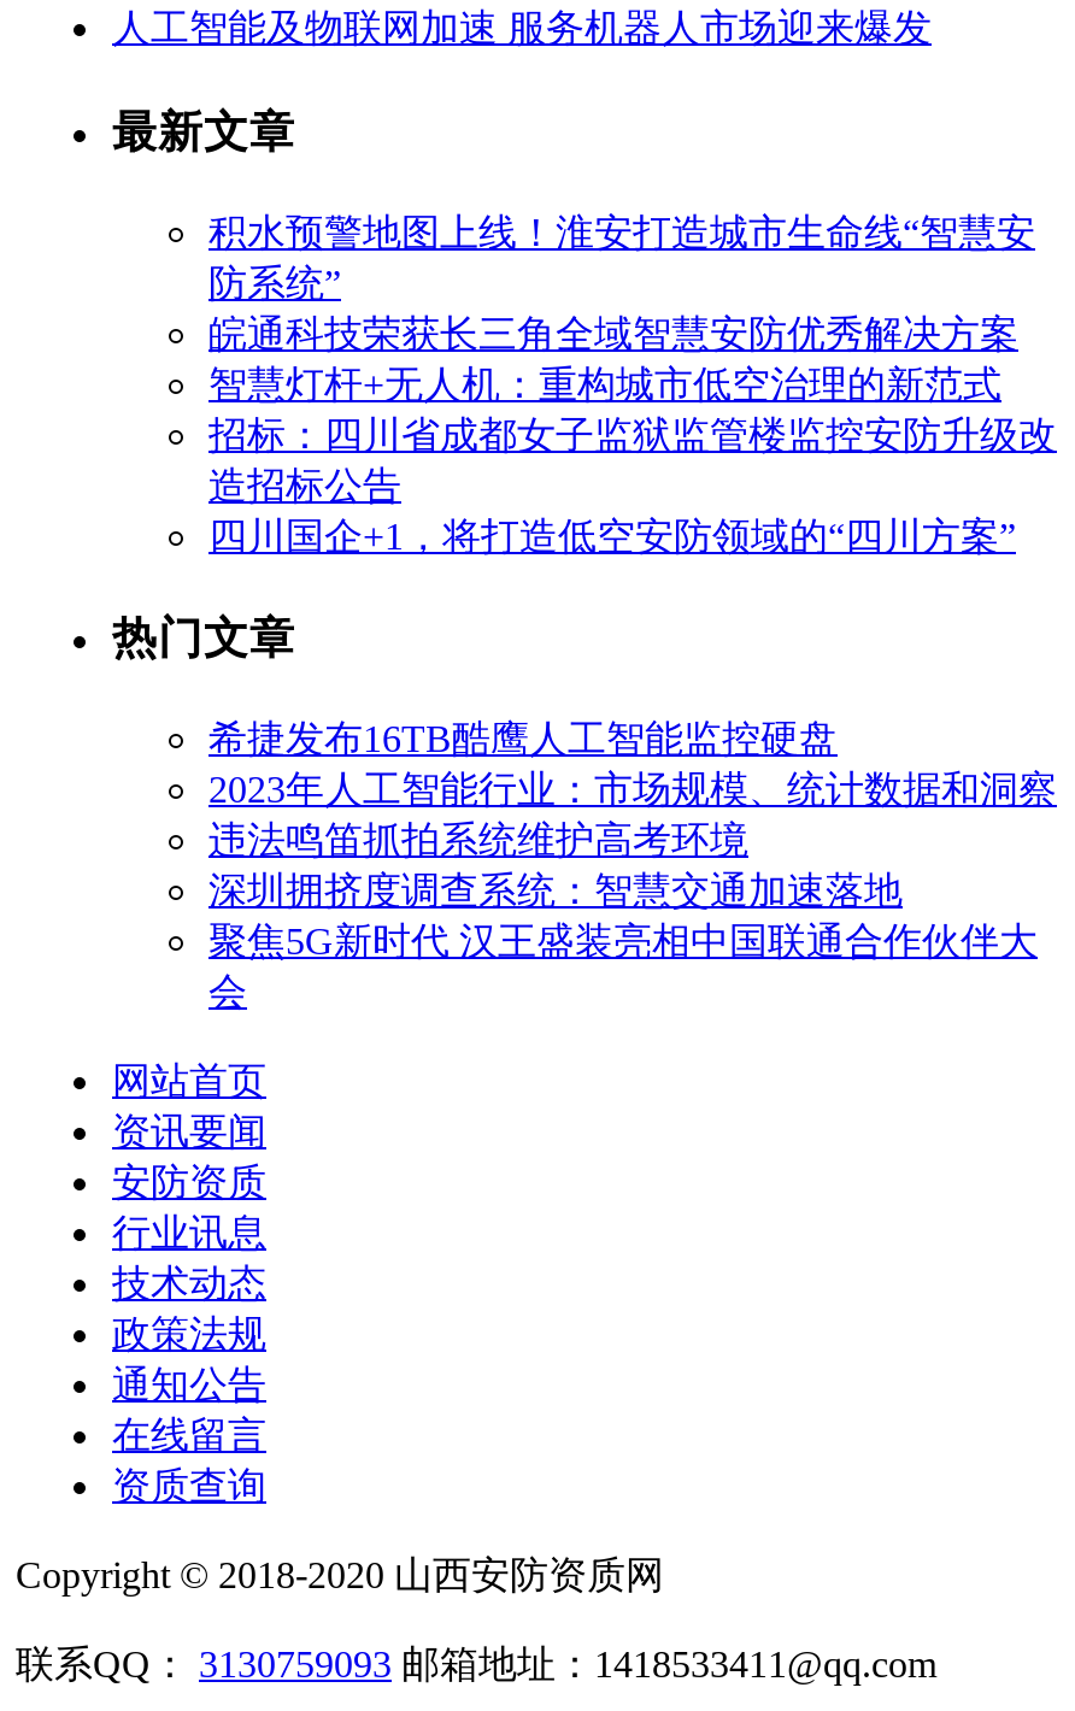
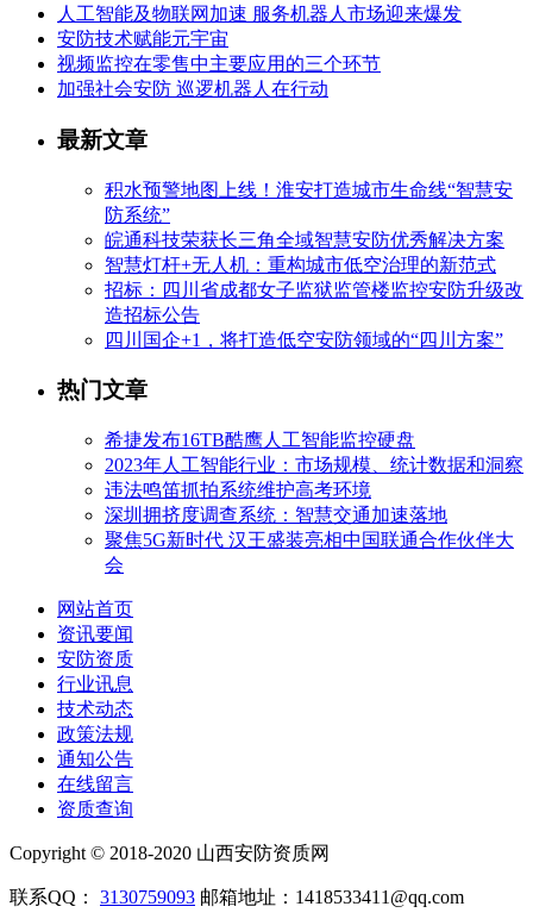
none -> [57,29,381,99] 安防技术赋能元宇宙 | 视频监控在零售中主要应用的三个环节 | 加强社会安防 巡逻机器人在行动

